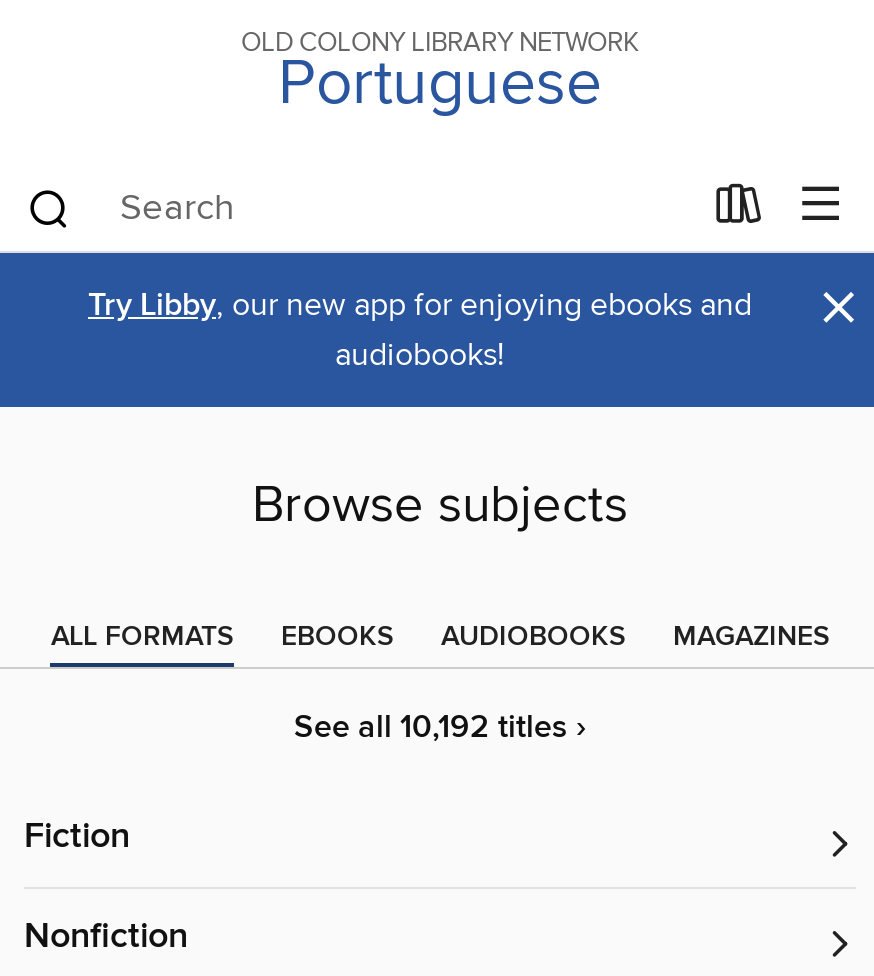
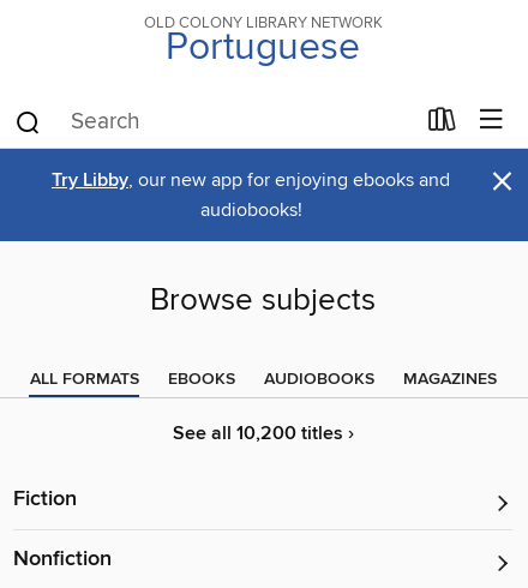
[294,707,586,749] See all 10,192 titles › -> [172,421,353,446] See all 10,200 titles ›

